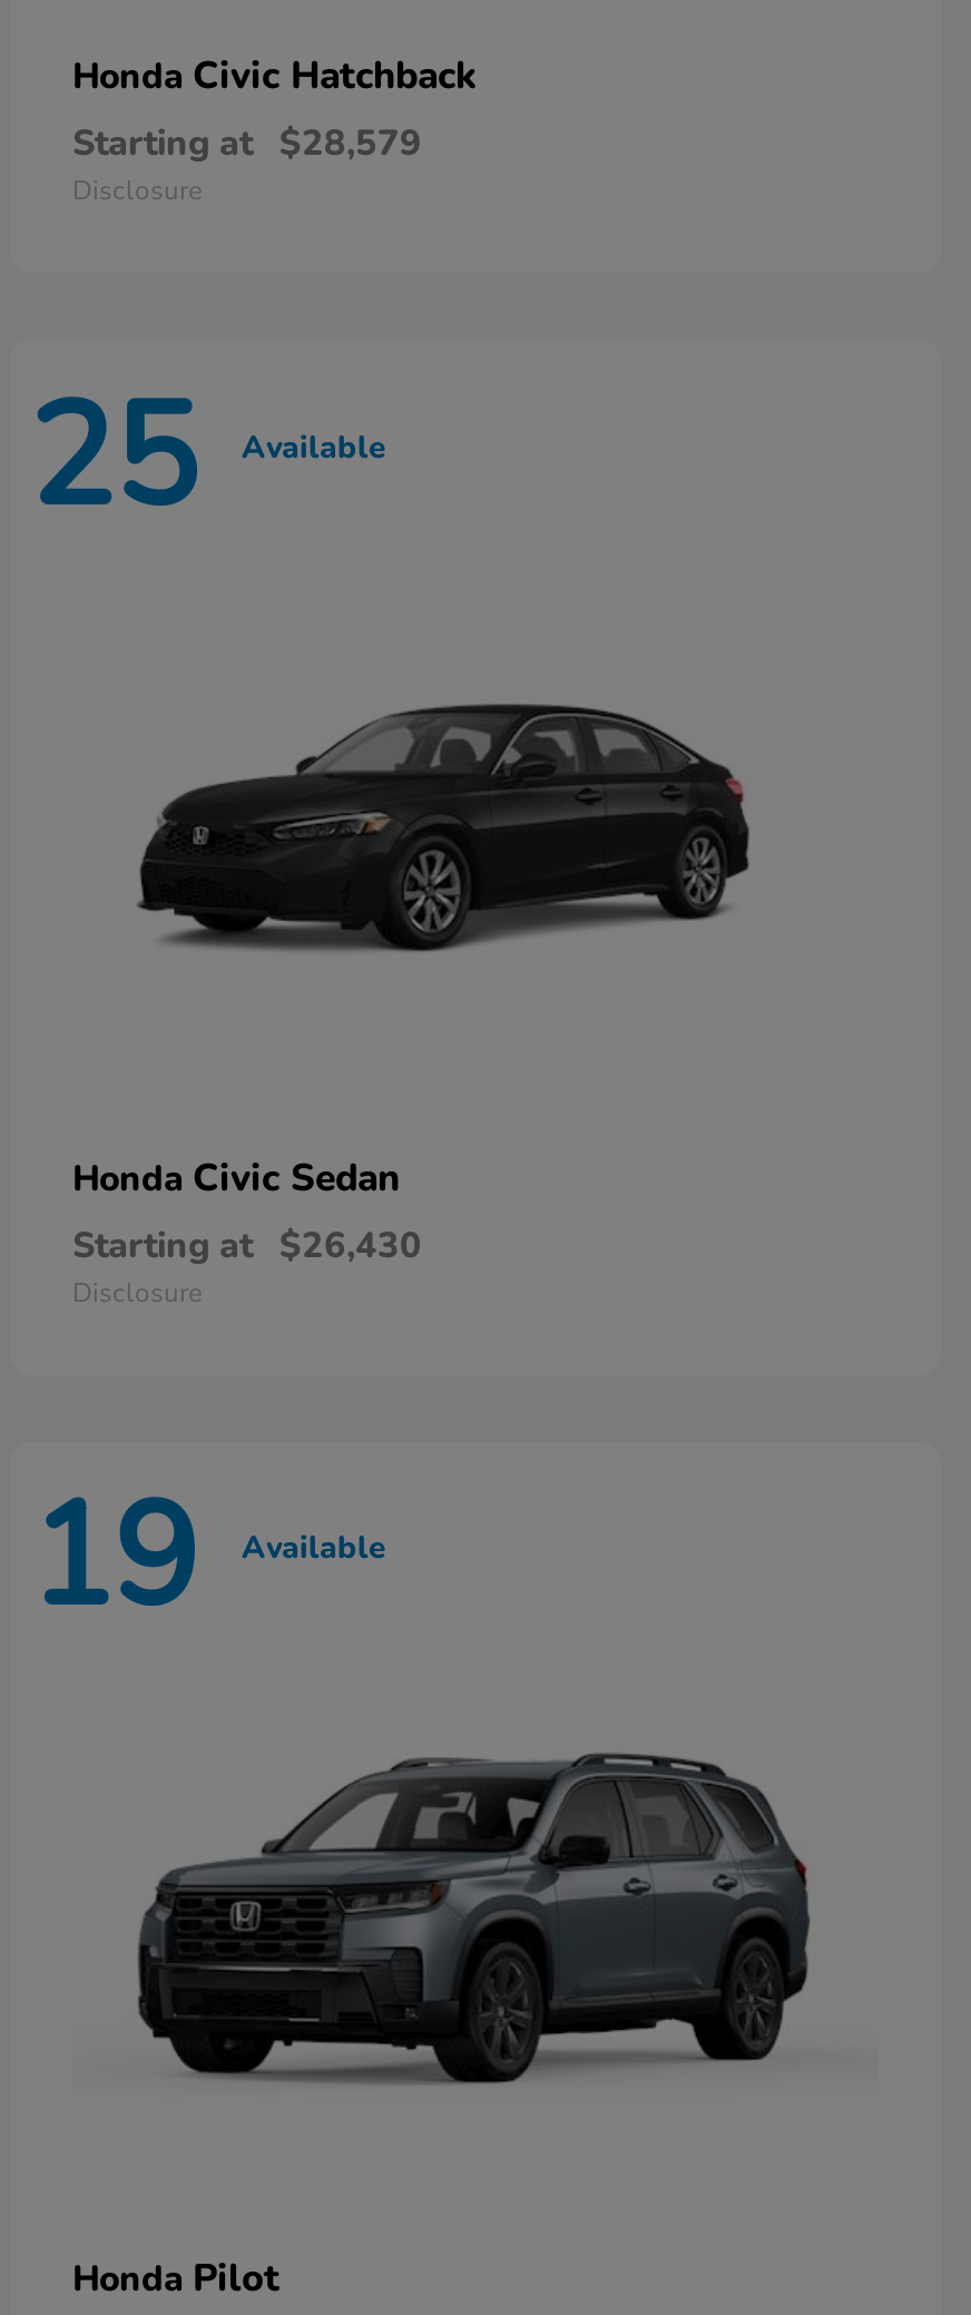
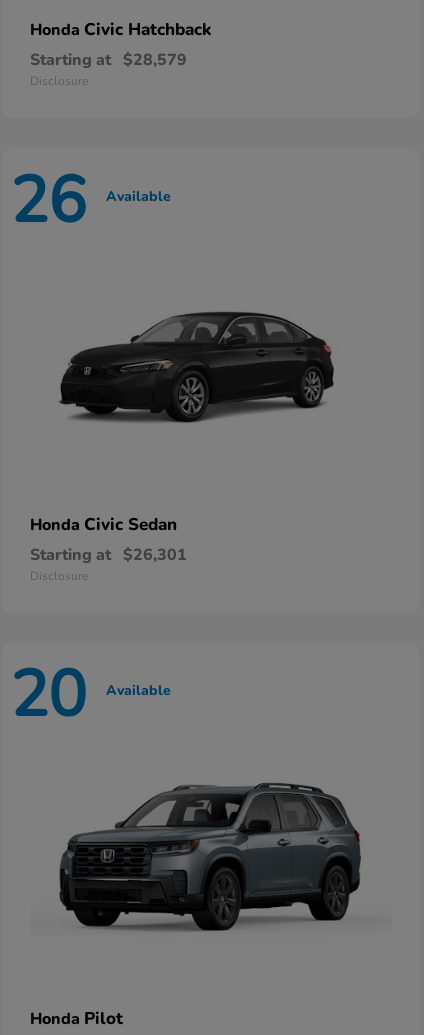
[28,359,386,555] 25 Available -> [10,157,171,245] 26 Available
[72,1221,422,1270] Starting at $26,430 -> [30,544,187,566] Starting at $26,301
[28,1460,386,1656] 19 Available -> [10,651,171,739] 20 Available

